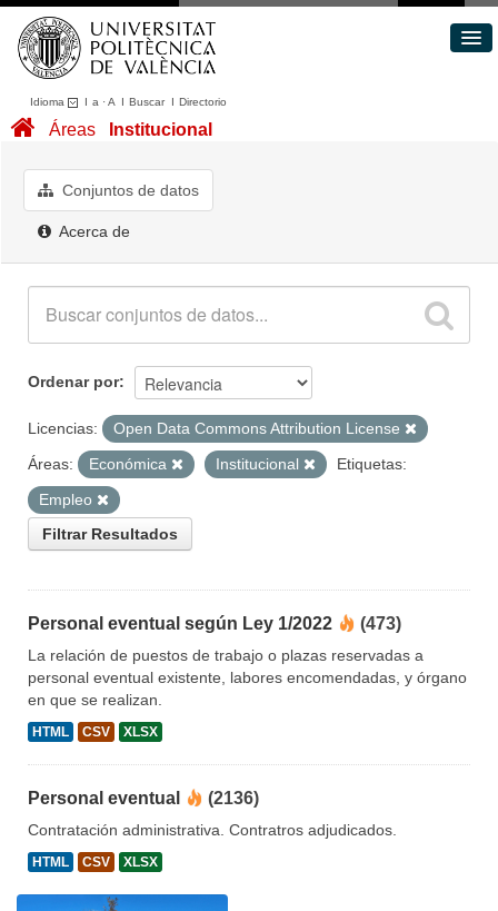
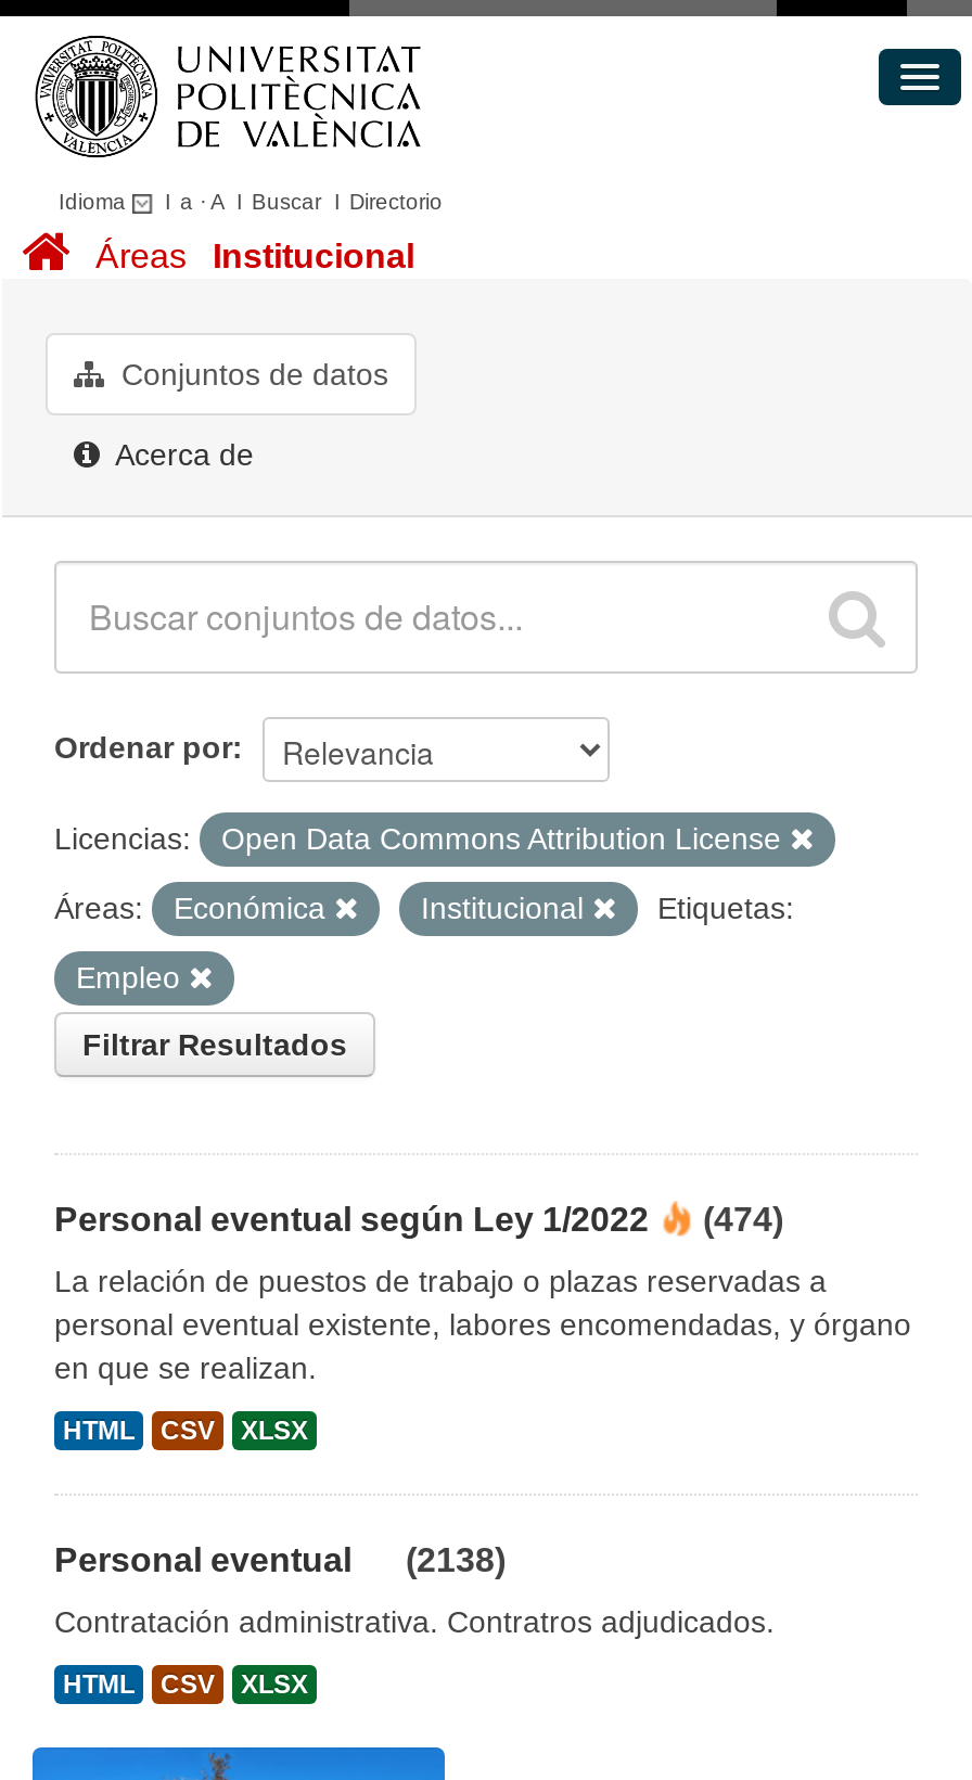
[28,614,401,633] Personal eventual según Ley 1/2022 (473) -> [54,1201,783,1238] Personal eventual según Ley 1/2022 (474)
[28,789,259,808] Personal eventual (2136) -> [54,1542,506,1579] Personal eventual (2138)

